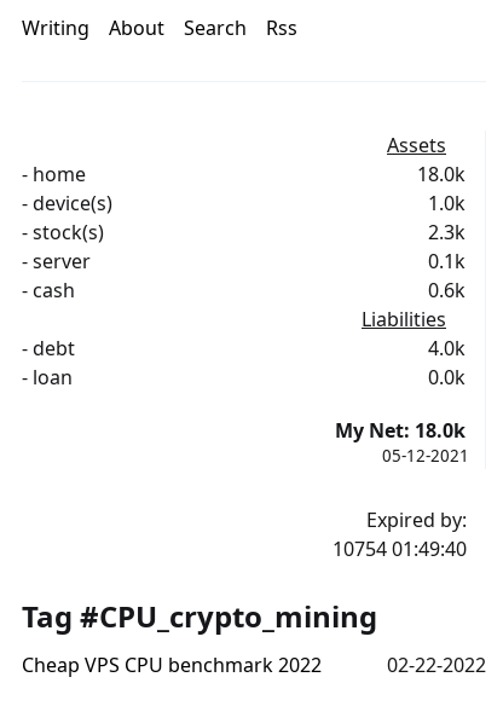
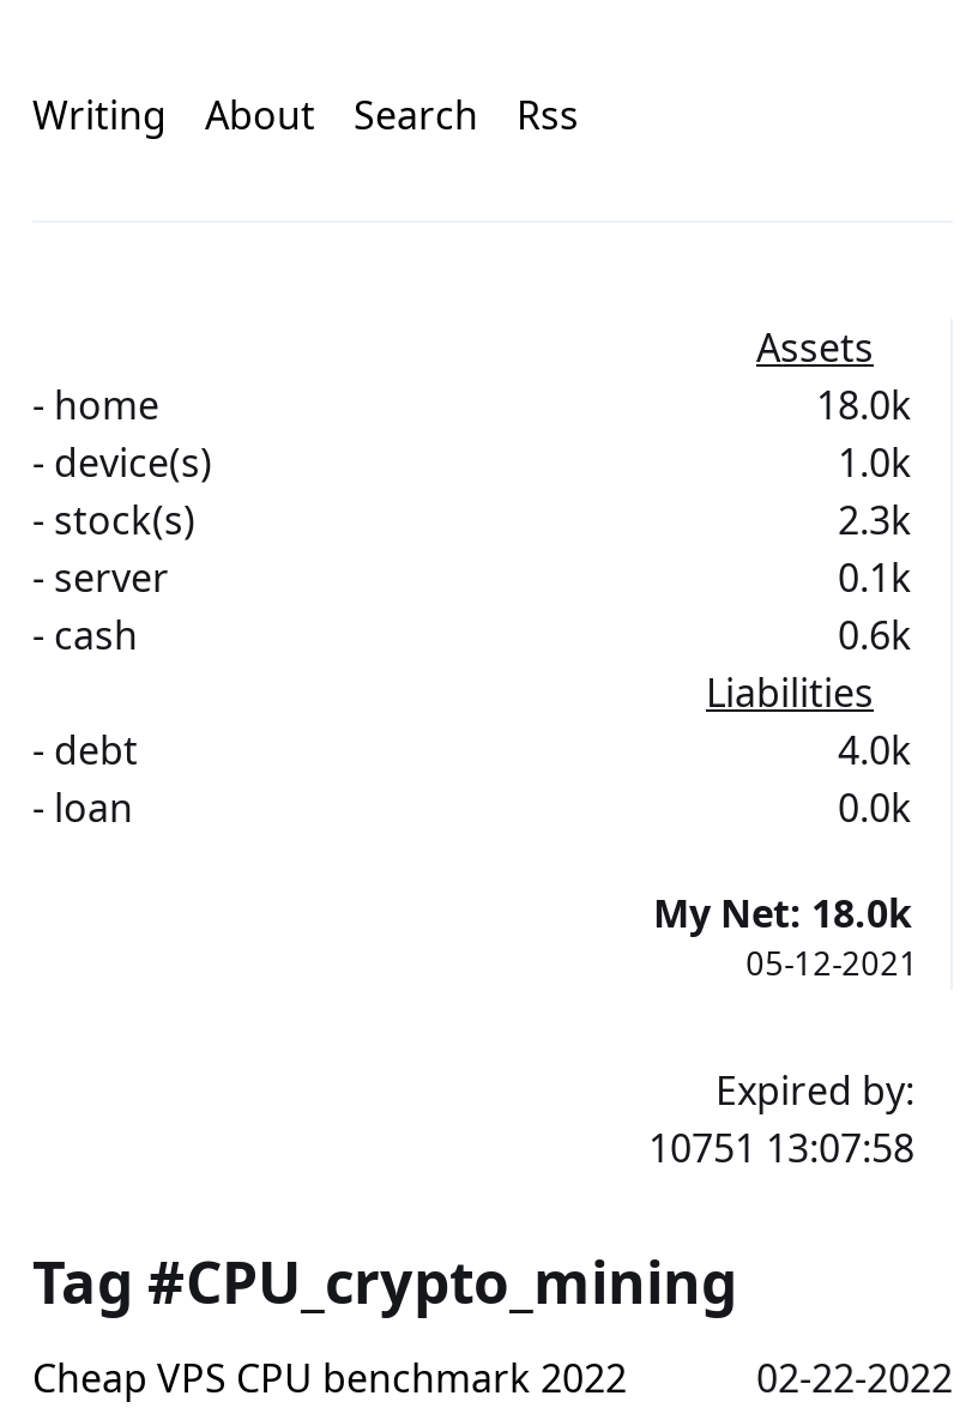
[333,536,467,562] 10754 01:49:40 -> [648,1122,914,1174] 10751 13:07:58

